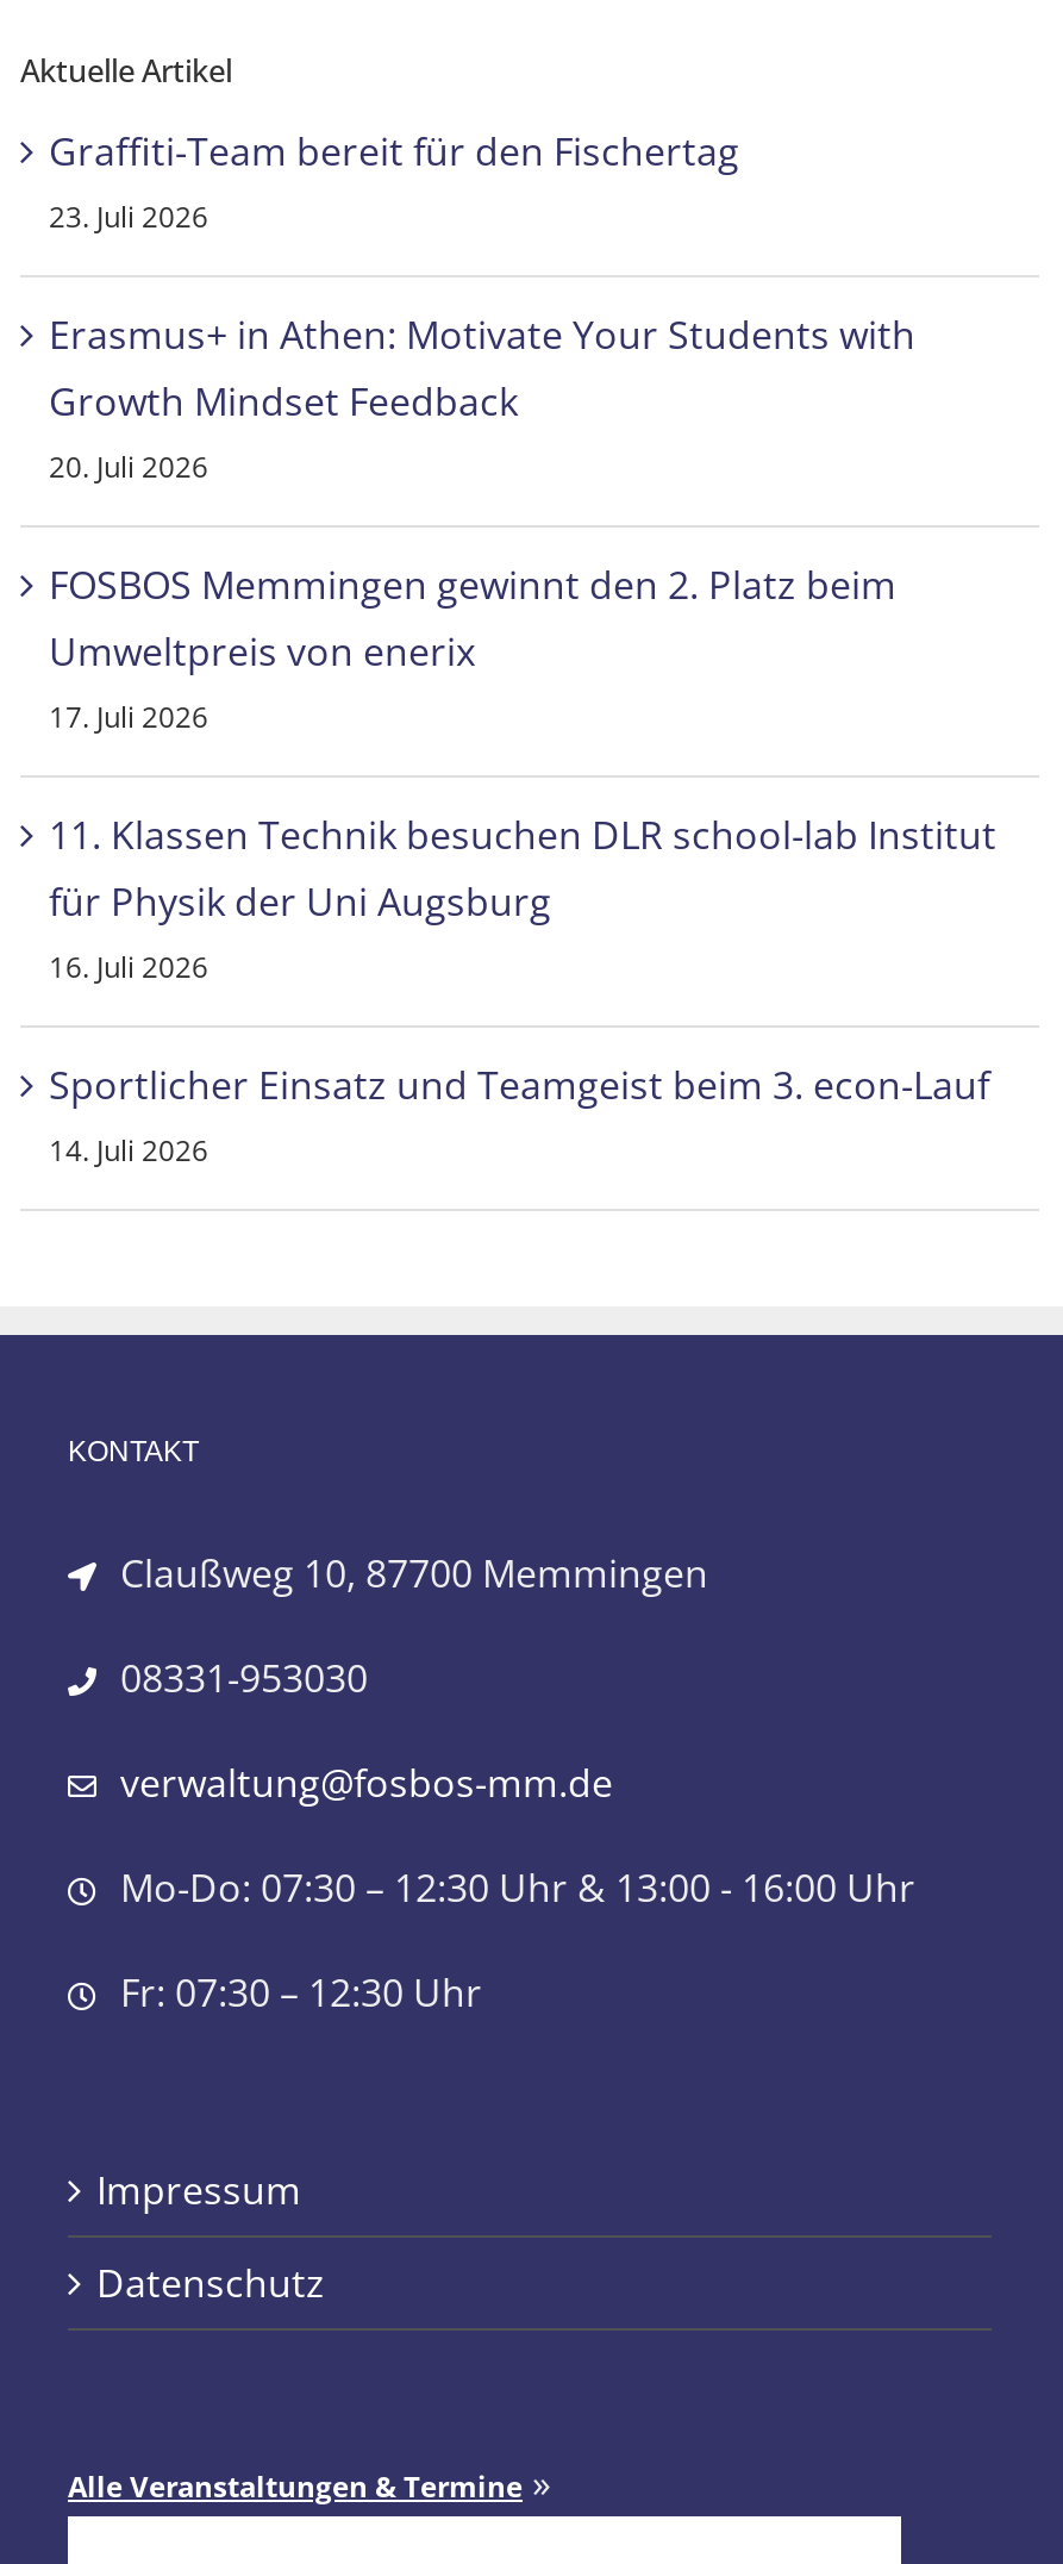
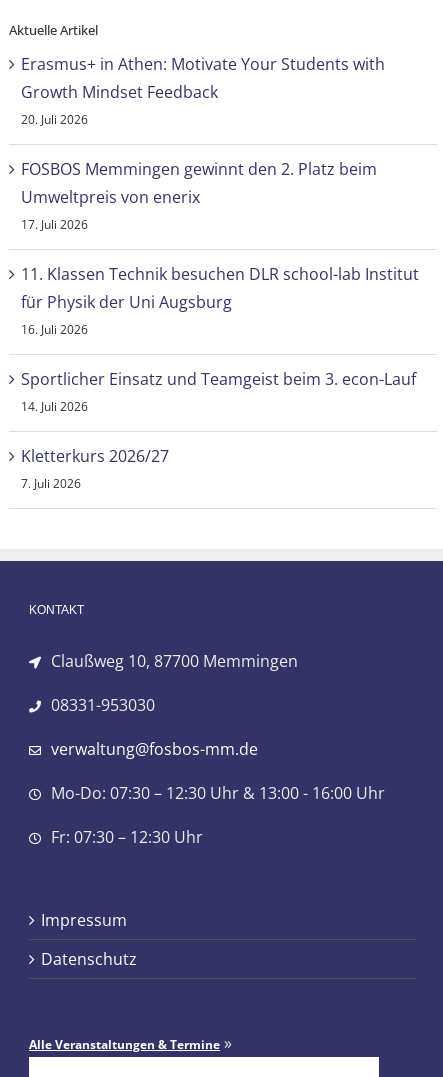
[49,125,739,237] Graffiti-Team bereit für den Fischertag | 23. Juli 2026 -> none
moved [49,309,996,1171] -> [21,53,419,415]: Erasmus+ in Athen: Motivate Your Students with | Growth Mindset Feedback | 20. Juli 2026 | ... | Sportlicher Einsatz und Teamgeist beim 3. econ-Lauf | 14. Juli 2026
none -> [21,445,169,492] Kletterkurs 2026/27 | 7. Juli 2026

